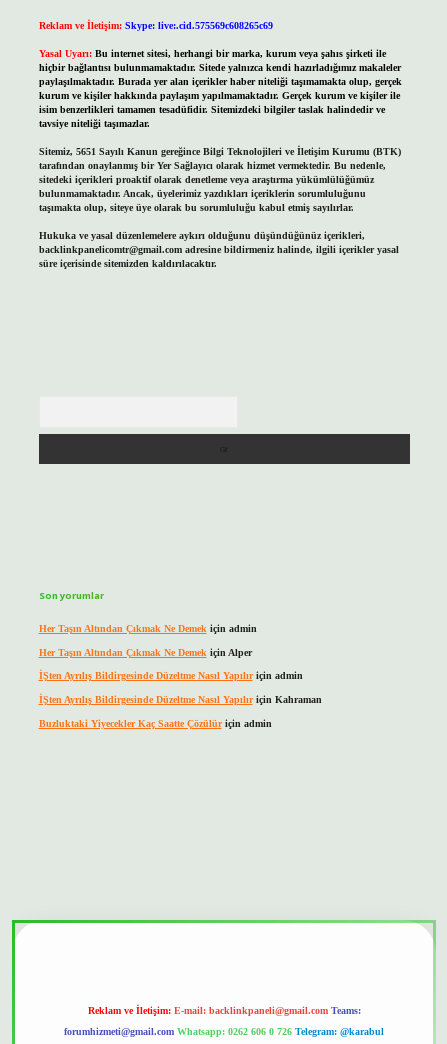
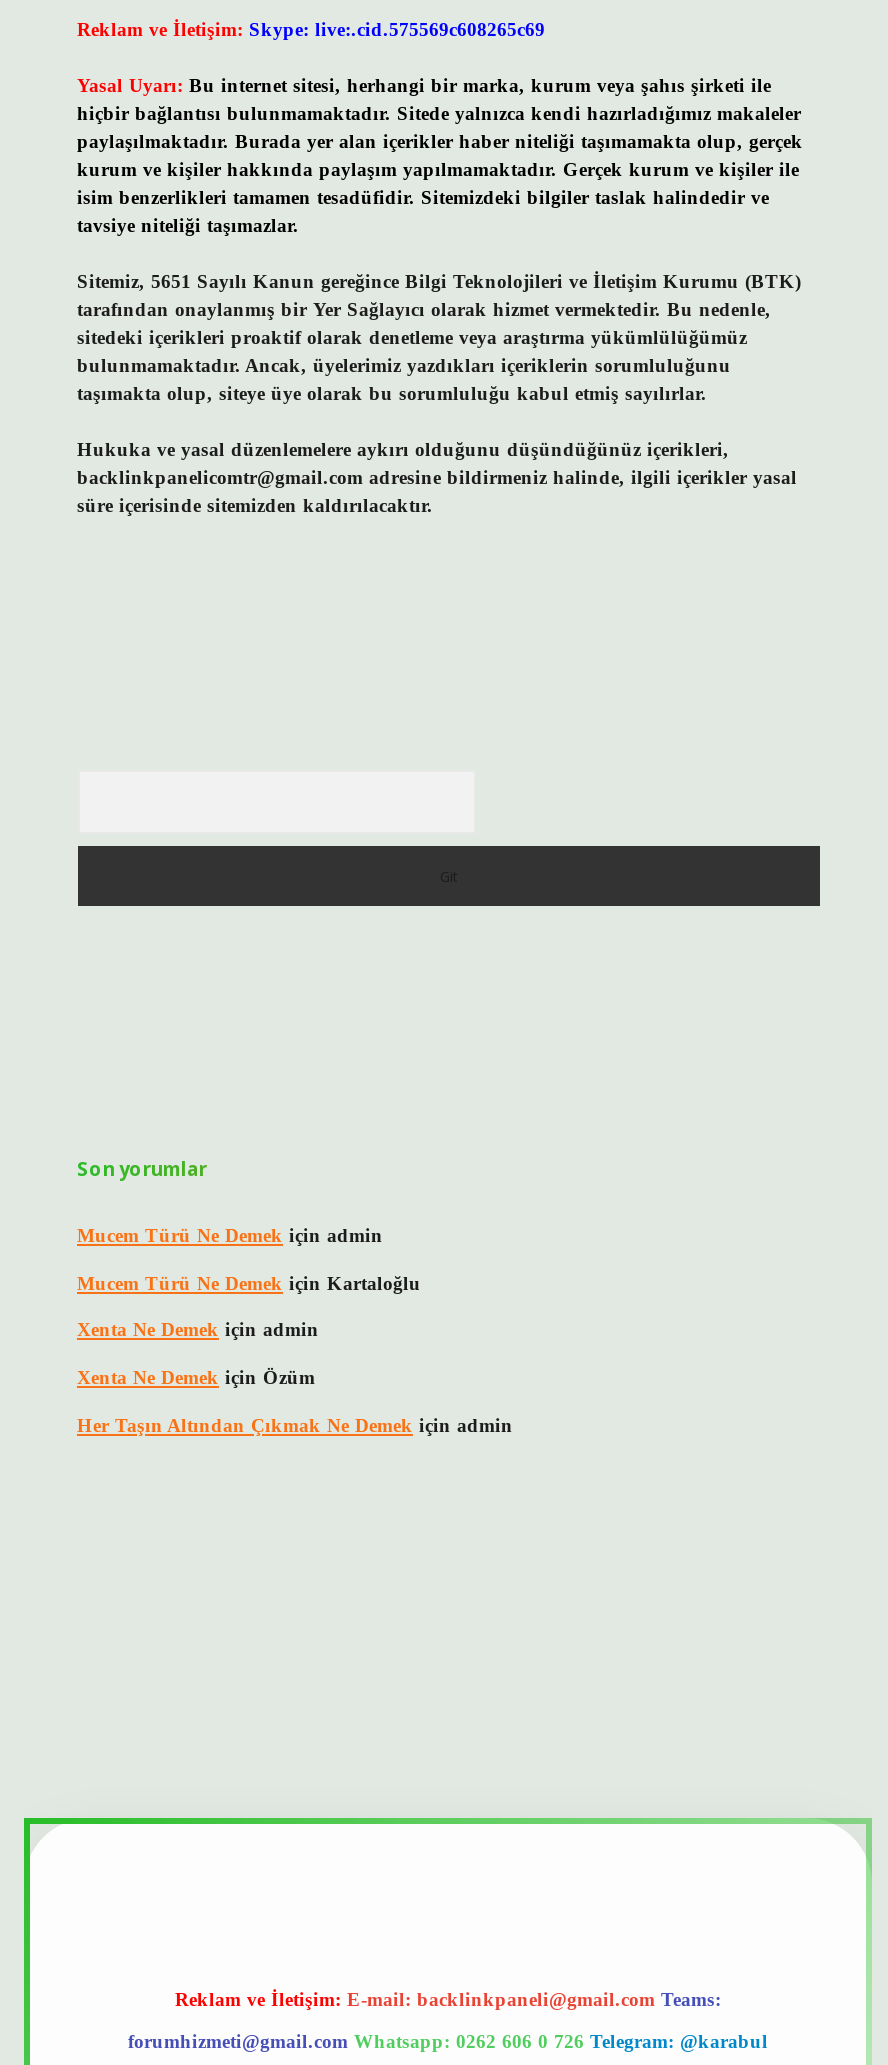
none -> [77,1224,421,1388] Mucem Türü Ne Demek için admin | Mucem Türü Ne Demek için Kartaloğlu | Xenta Ne Demek için admin | Xenta Ne Demek için Özüm
moved [38,623,256,634] -> [77,1413,513,1435]: Her Taşın Altından Çıkmak Ne Demek için admin
[38,647,321,728] Her Taşın Altından Çıkmak Ne Demek için Alper | İŞten Ayrılış Bildirgesinde Düzeltme Nasıl Yapılır için admin | İŞten Ayrılış Bildirgesinde Düzeltme Nasıl Yapılır için Kahraman | Buzluktaki Yiyecekler Kaç Saatte Çözülür için admin -> none

